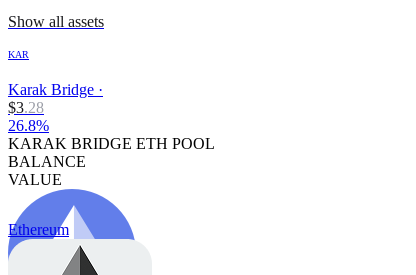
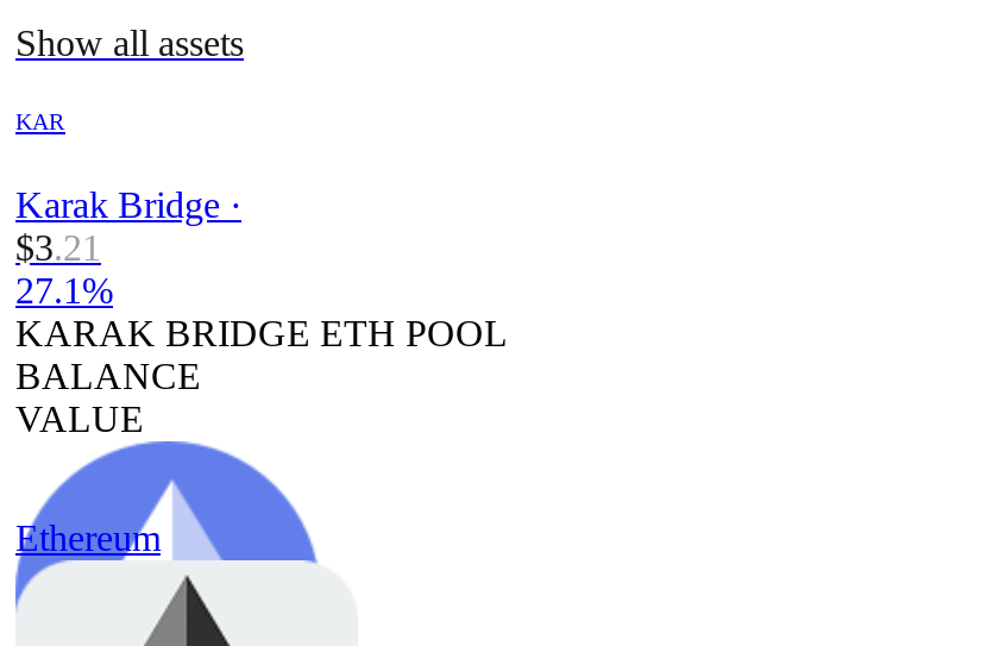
[8,99,44,116] $3.28 -> [15,227,101,267] $3.21
[8,117,49,134] 26.8% -> [15,269,113,310] 27.1%

